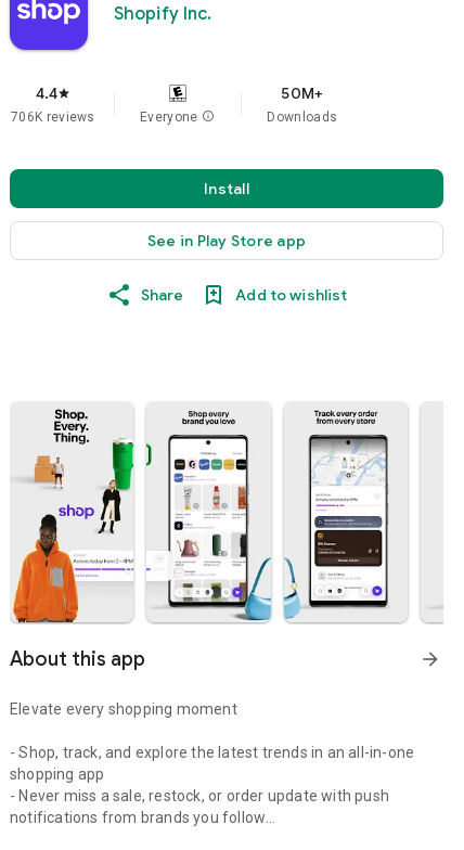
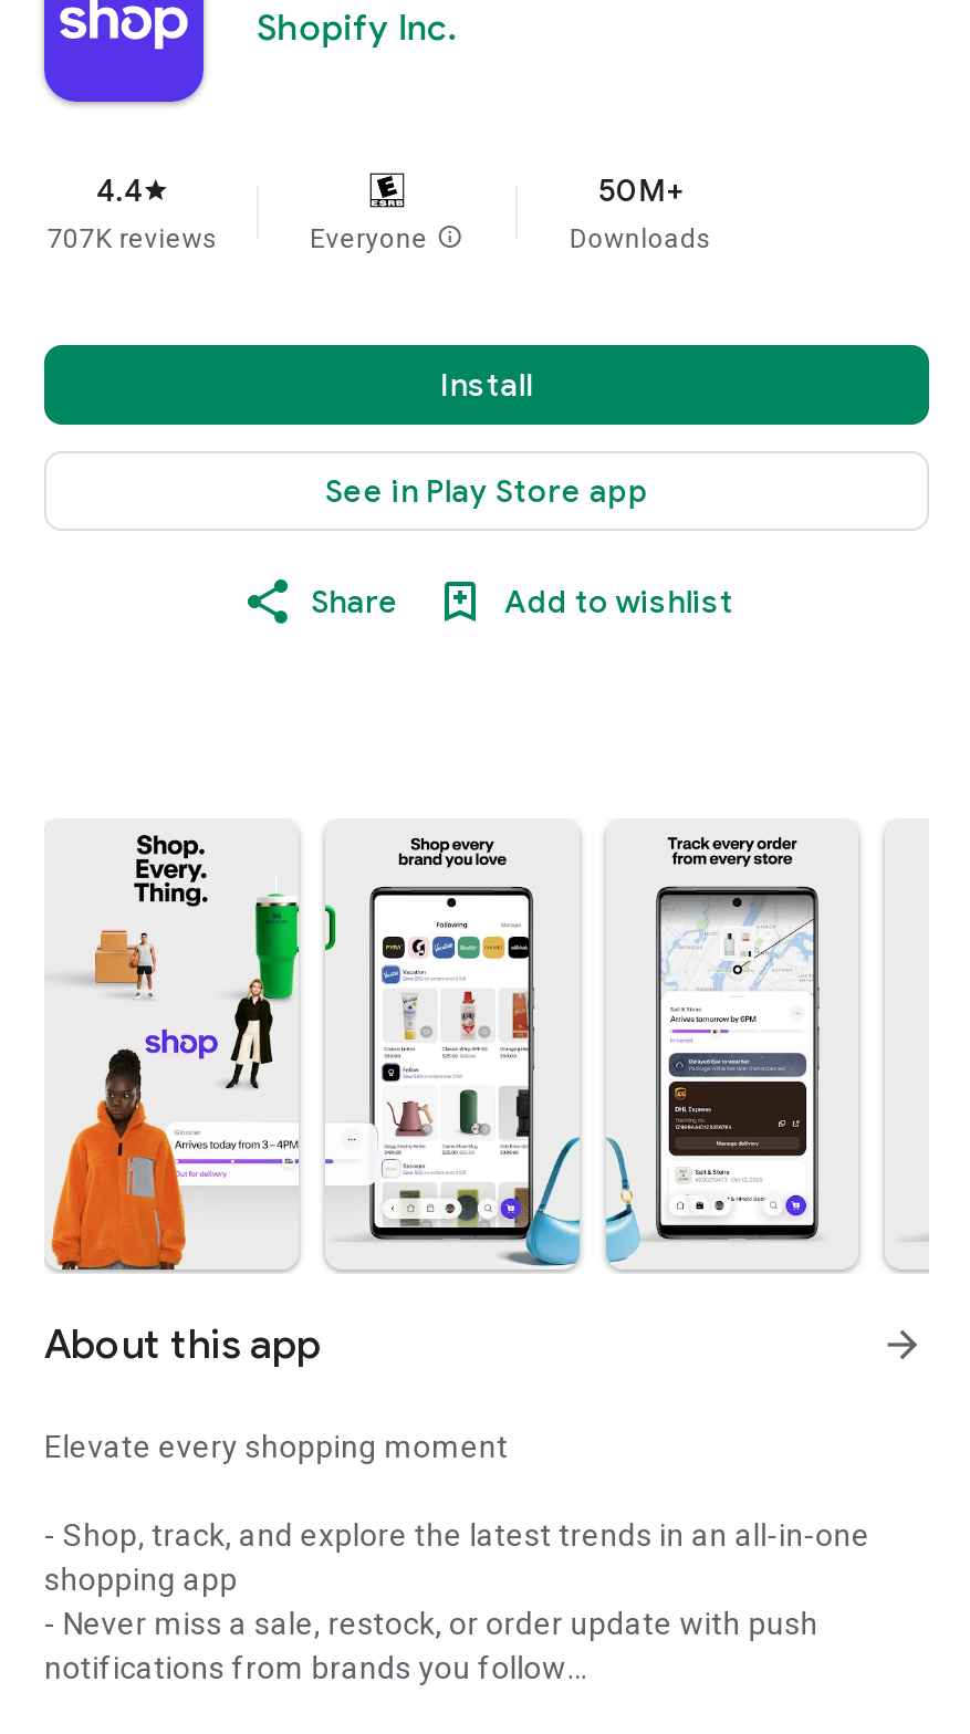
[11,110,95,125] 706K reviews -> [47,223,219,254] 707K reviews

